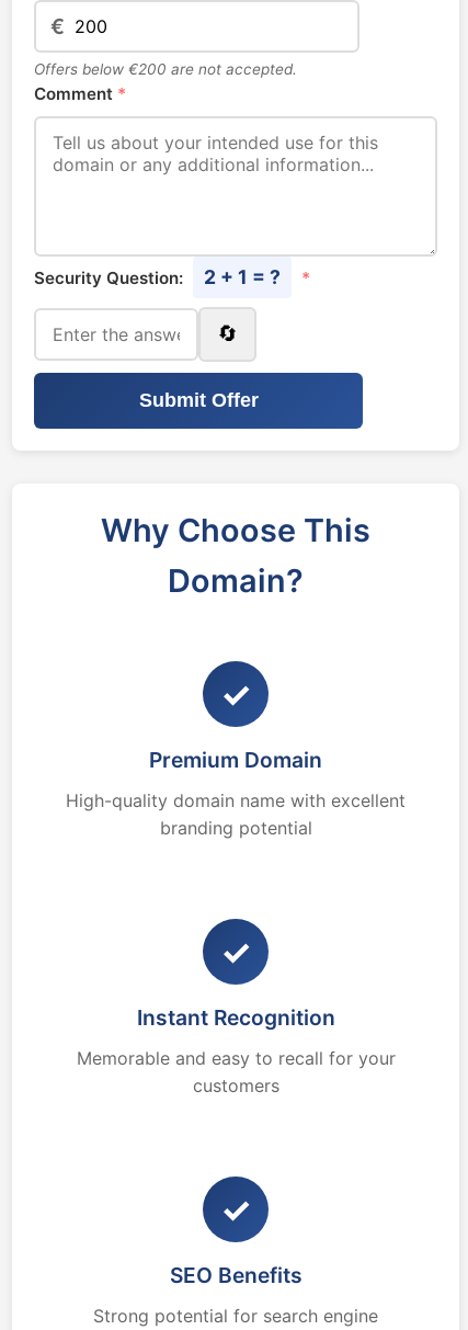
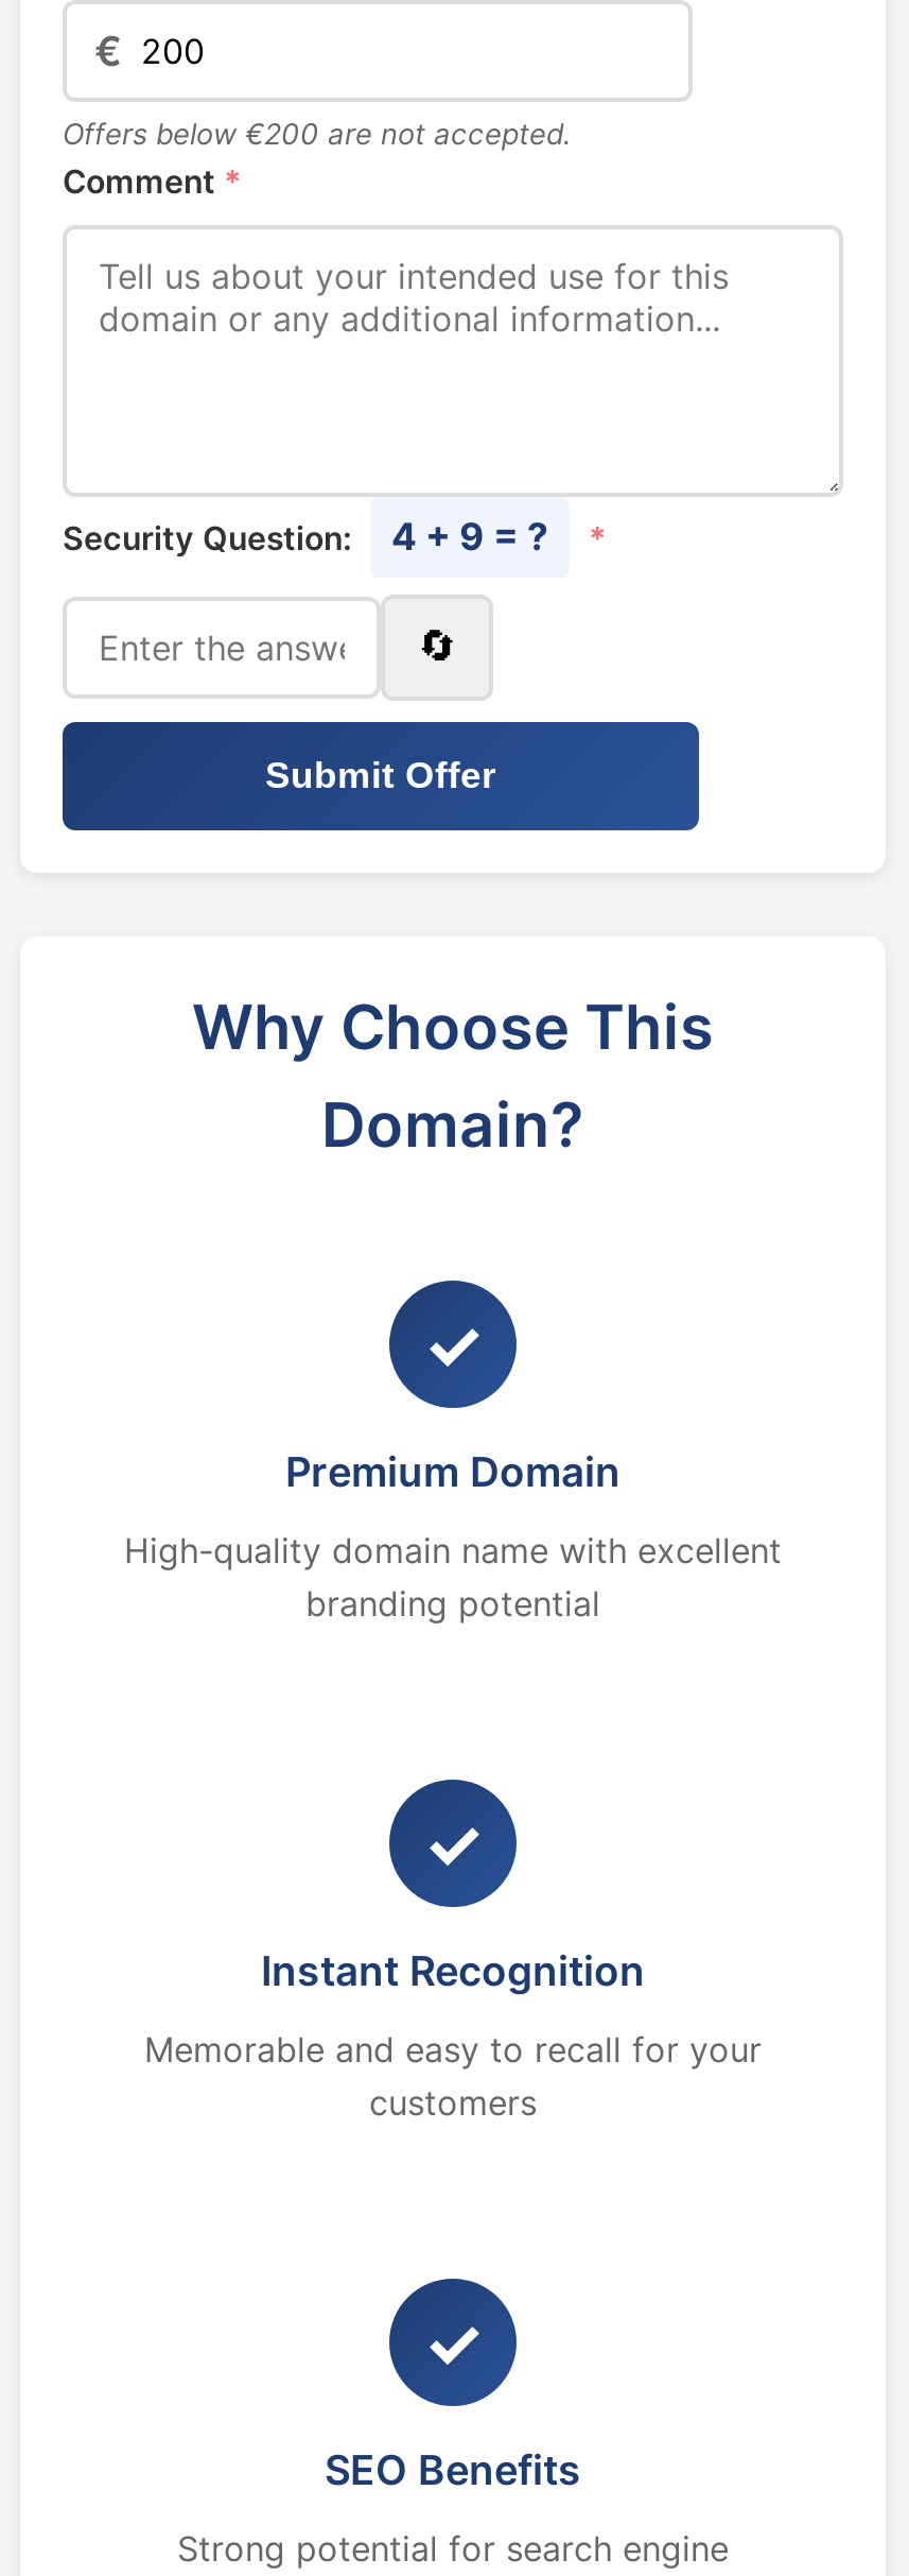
[204,265,281,288] 2 + 1 = ? -> [391,514,548,559] 4 + 9 = ?

